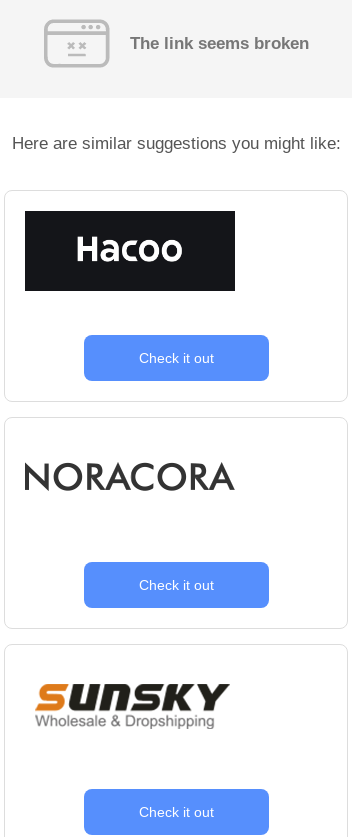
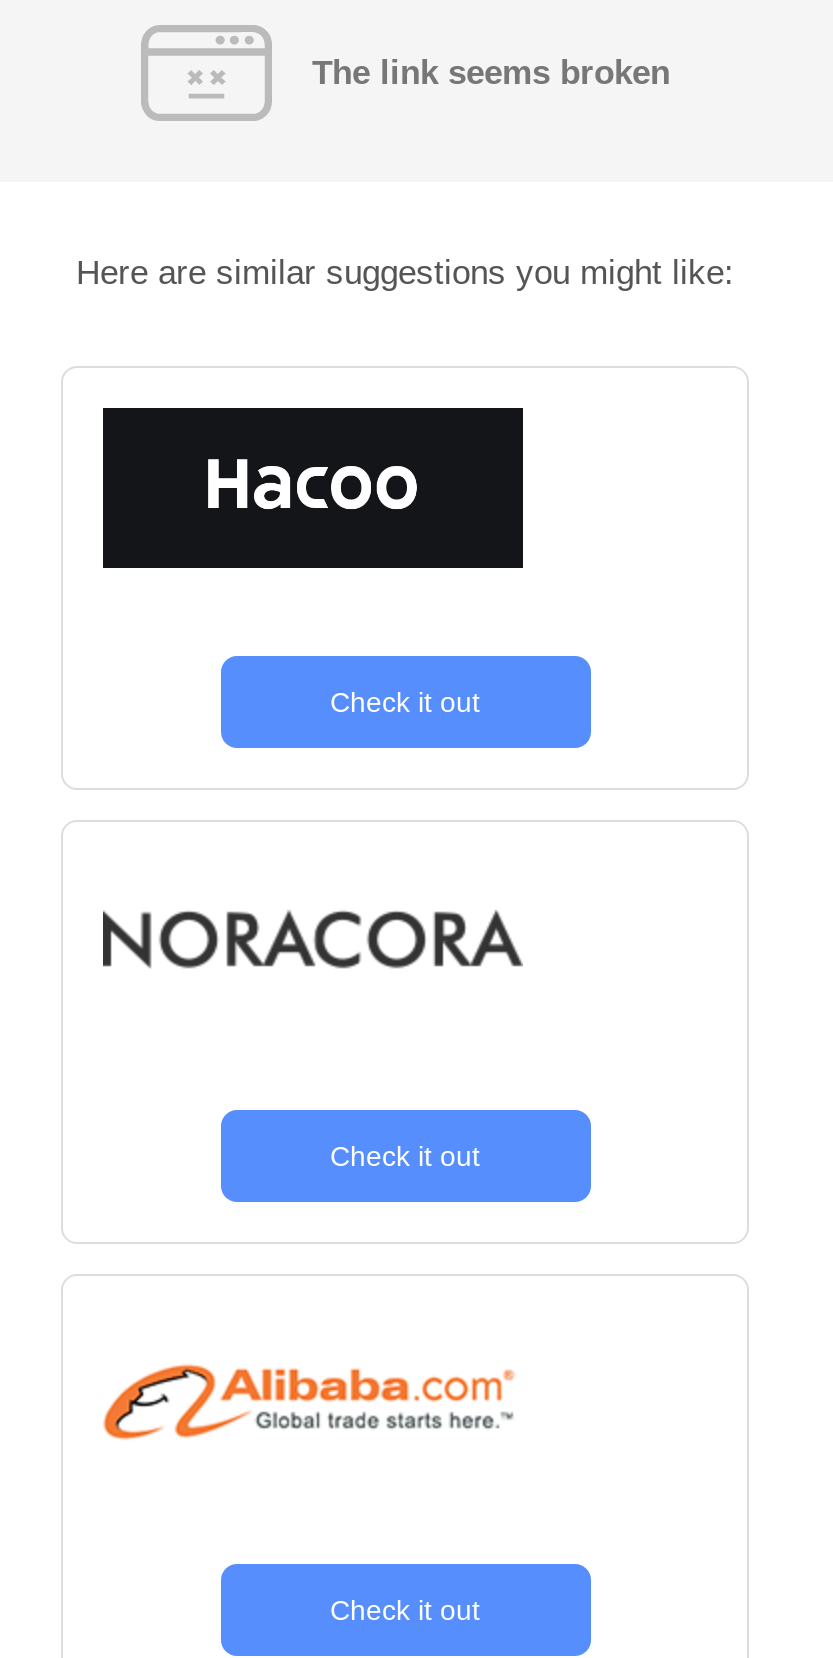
[26,683,230,730] [image] -> [103,1354,515,1442] [image]

